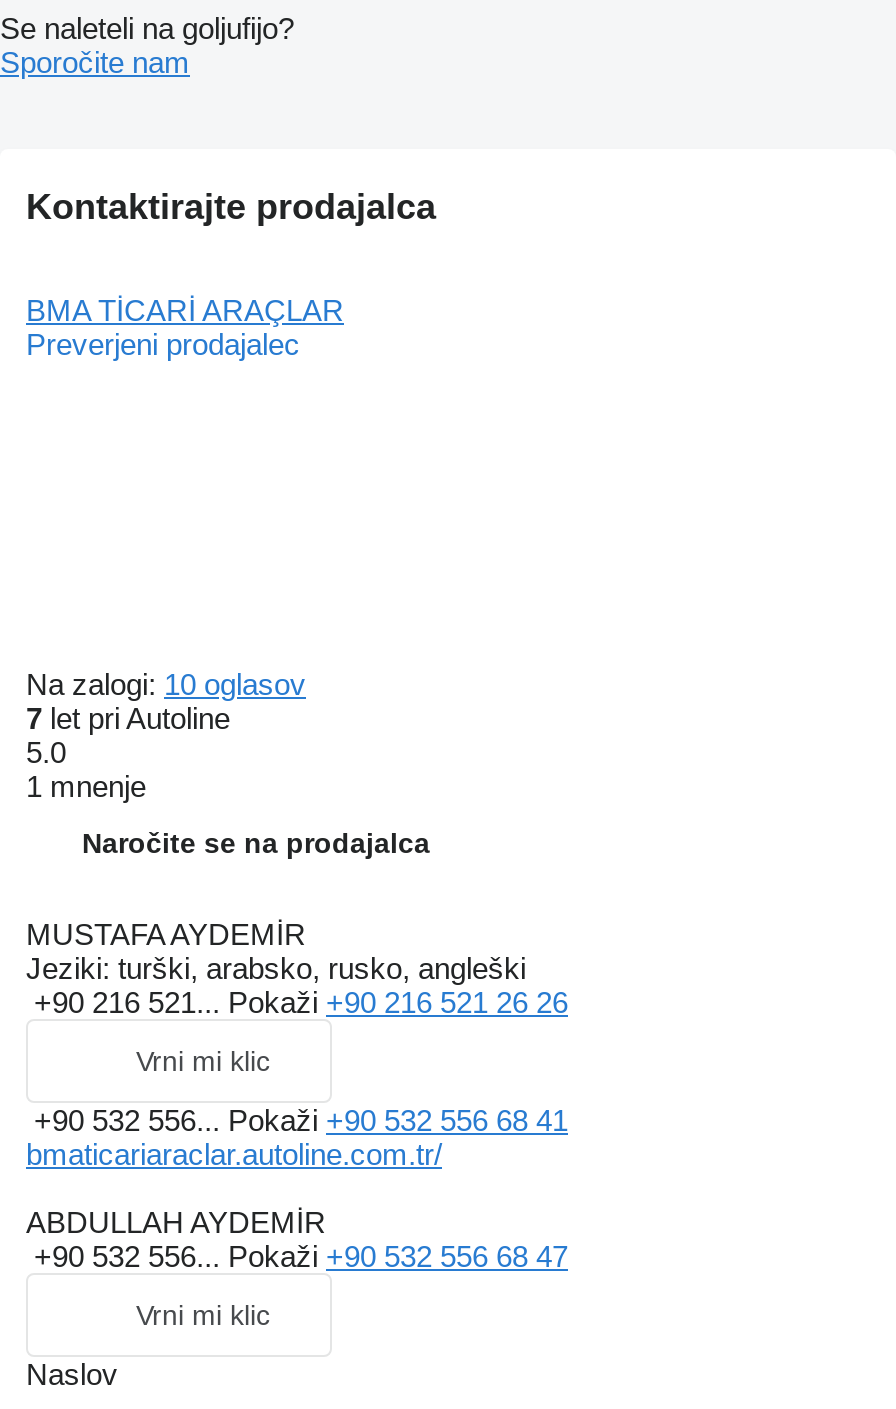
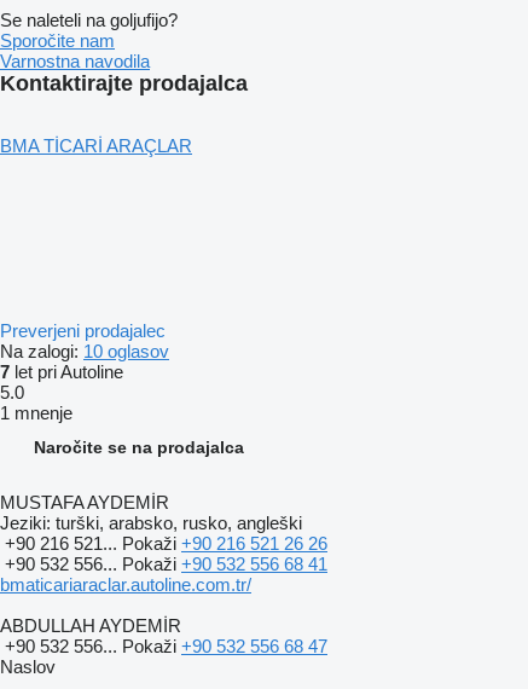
none -> [0,51,150,72] Varnostna navodila
moved [26,328,300,362] -> [0,321,170,341]: Preverjeni prodajalec
[136,1046,270,1078] Vrni mi klic -> none
[136,1300,270,1332] Vrni mi klic -> none

